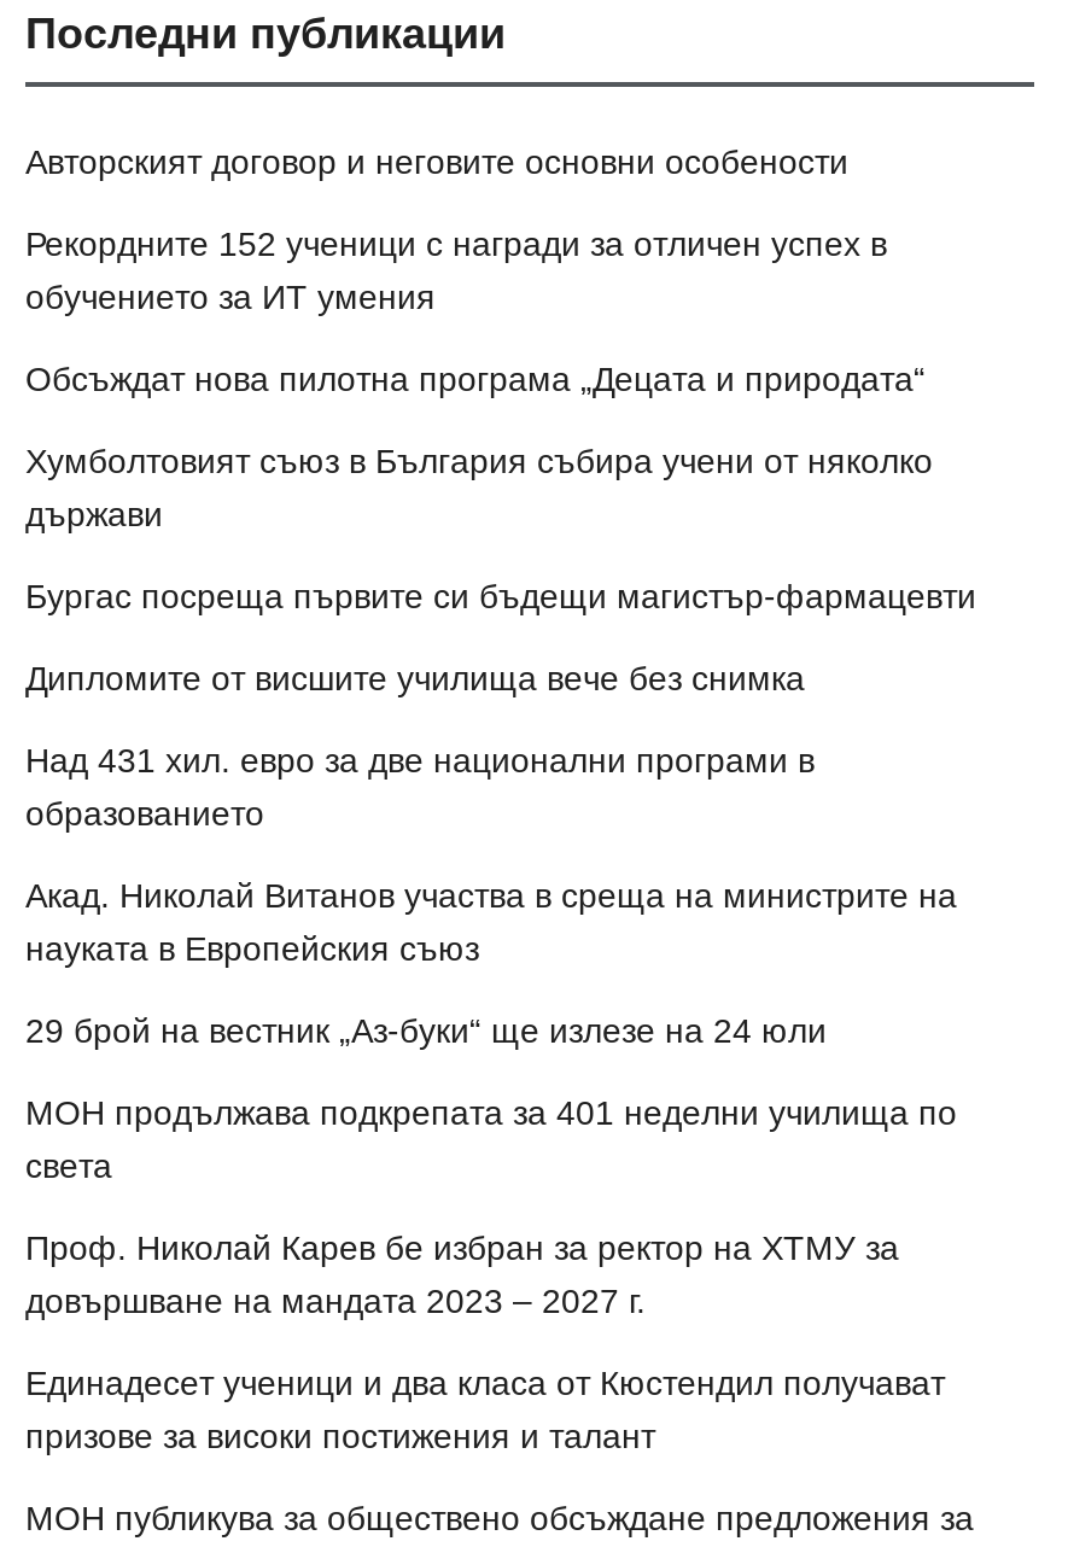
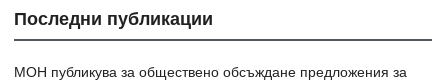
[25,142,976,1455] Авторският договор и неговите основни особености | Рекордните 152 ученици с награди за отличен успех в | обучението за ИТ умения | Обсъждат нова пилотна програма „Децата и природата“ | Хумболтовият съюз в България събира учени от няколко | държави | Бургас посреща първите си бъдещи магистър-фармацевти | Дипломите от висшите училища вече без снимка | Над 431 хил. евро за две национални програми в | образованието | Акад. Николай Витанов участва в среща на министрите на | науката в Европейския съюз | 29 брой на вестник „Аз-буки“ ще излезе на 24 юли | МОН продължава подкрепата за 401 неделни училища по | света | Проф. Николай Карев бе избран за ректор на ХТМУ за | довършване на мандата 2023 – 2027 г. | Единадесет ученици и два класа от Кюстендил получават | призове за високи постижения и талант -> none

